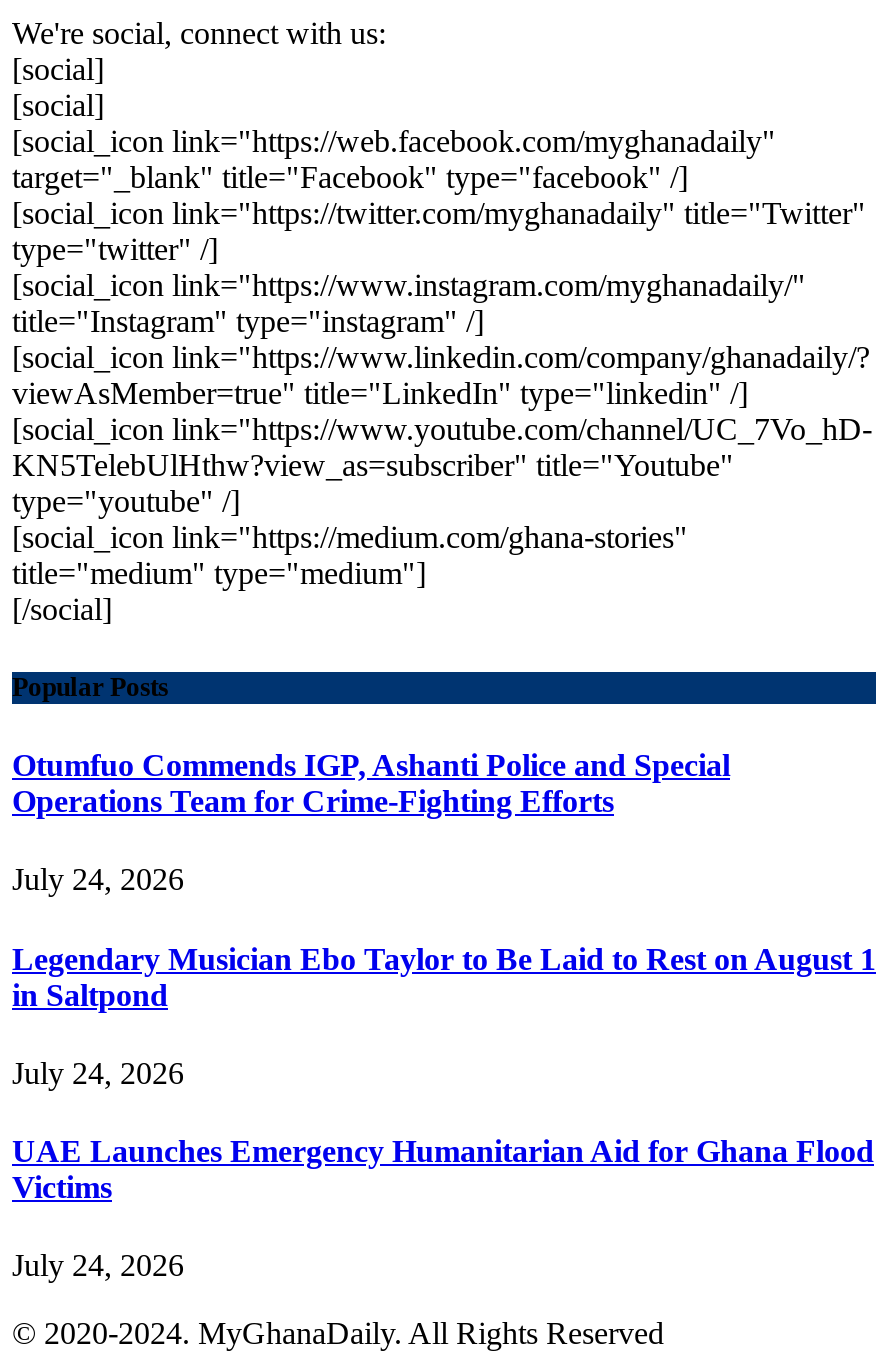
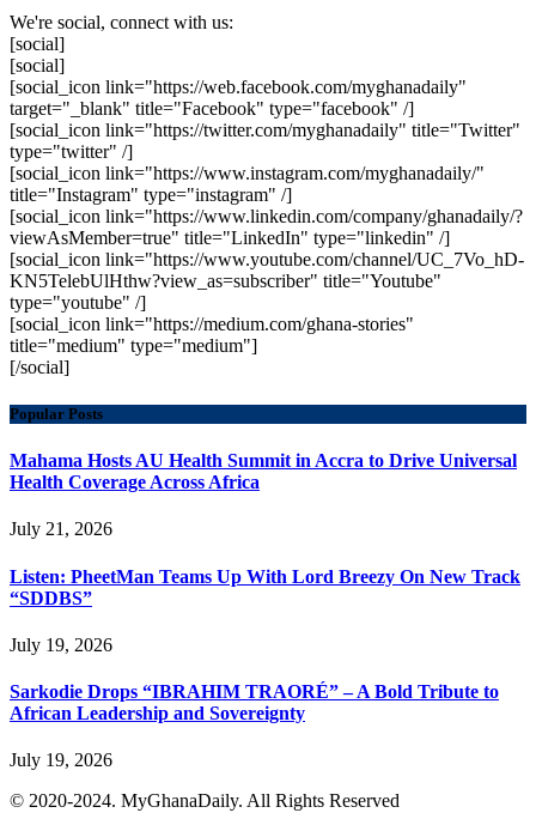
[12,748,730,818] Otumfuo Commends IGP, Ashanti Police and Special | Operations Team for Crime-Fighting Efforts -> [10,450,517,492] Mahama Hosts AU Health Summit in Accra to Drive Universal | Health Coverage Across Africa
[12,863,184,897] July 24, 2026 -> [10,519,112,539] July 21, 2026
[12,941,876,1011] Legendary Musician Ebo Taylor to Be Laid to Rest on August 1 | in Saltpond -> [10,566,520,608] Listen: PheetMan Teams Up With Lord Breezy On New Track | “SDDBS”
[12,1056,184,1090] July 24, 2026 -> [10,634,112,655] July 19, 2026
[12,1134,874,1204] UAE Launches Emergency Humanitarian Aid for Ghana Flood | Victims -> [10,681,499,723] Sarkodie Drops “IBRAHIM TRAORÉ” – A Bold Tribute to | African Leadership and Sovereignty
[12,1249,184,1283] July 24, 2026 -> [10,750,112,770] July 19, 2026

